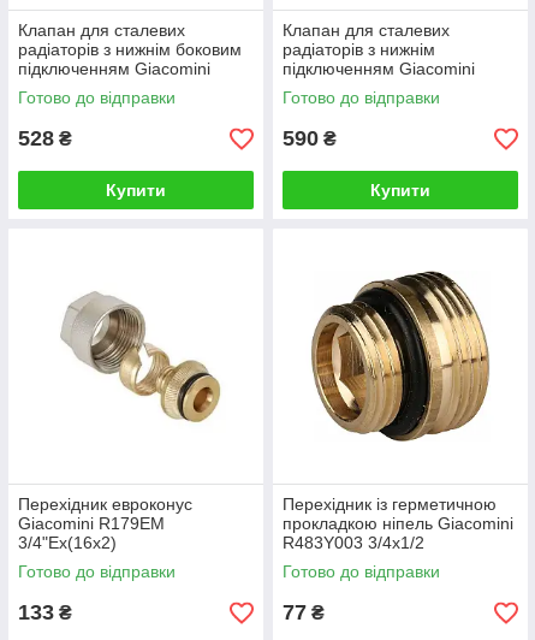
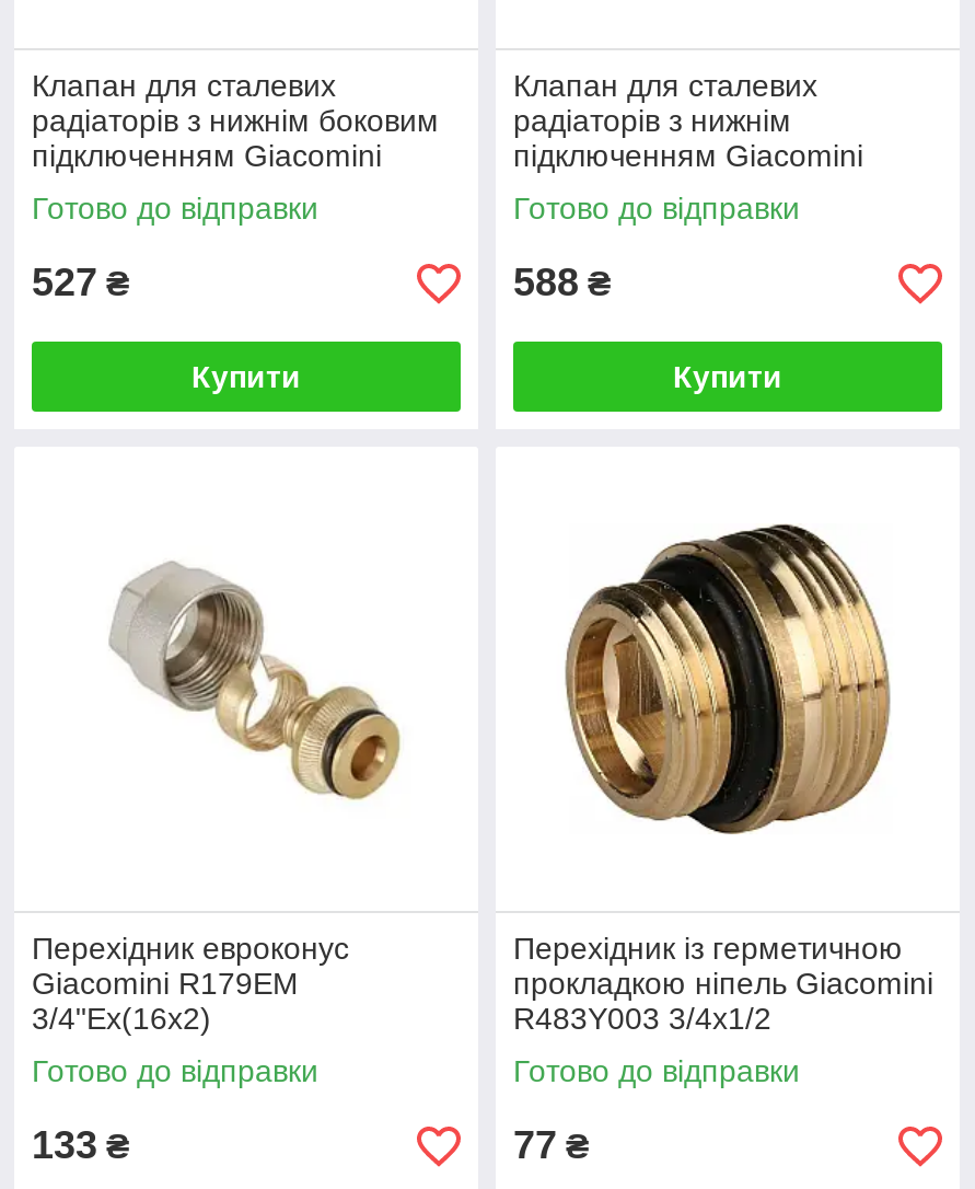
[18,126,72,150] 528 ₴ -> [32,261,130,304] 527 ₴
[283,126,337,150] 590 ₴ -> [513,261,612,304] 588 ₴

